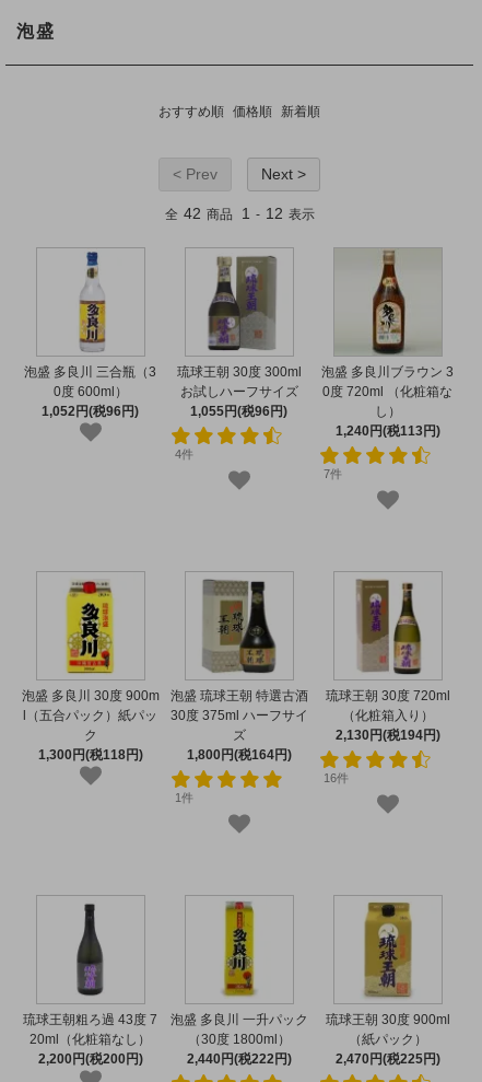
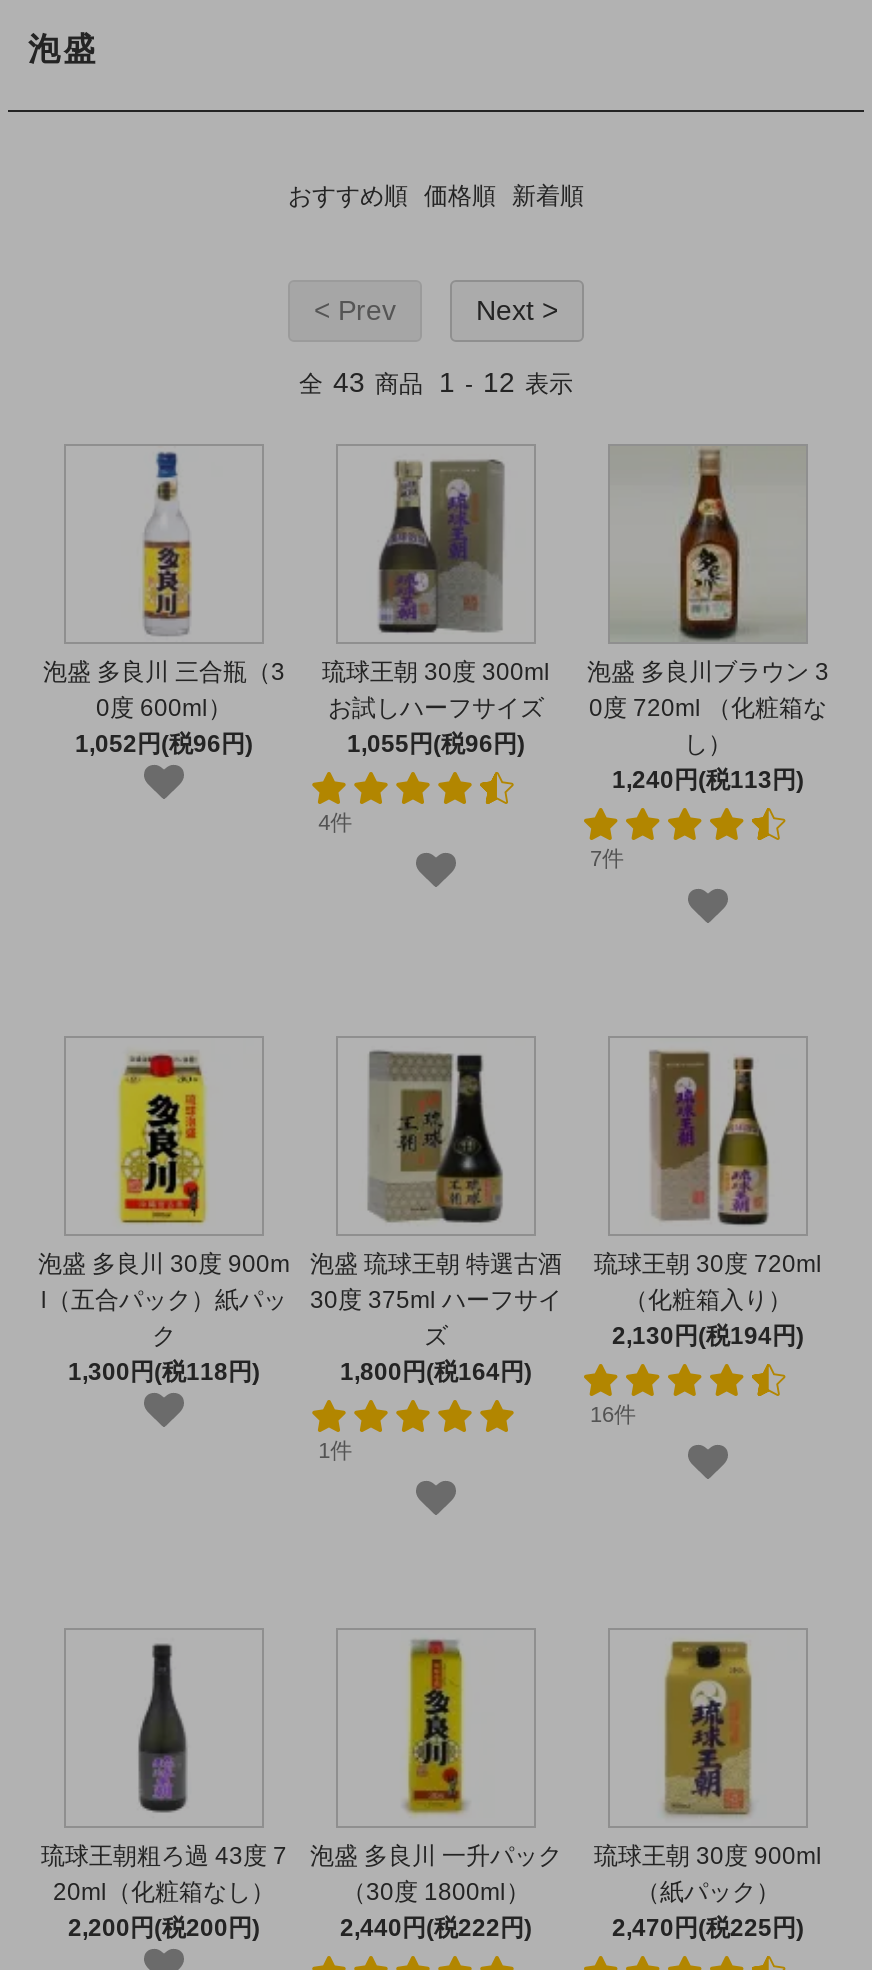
[164,205,314,222] 全 42 商品 1 - 12 表示 -> [299,366,573,398] 全 43 商品 1 - 12 表示

